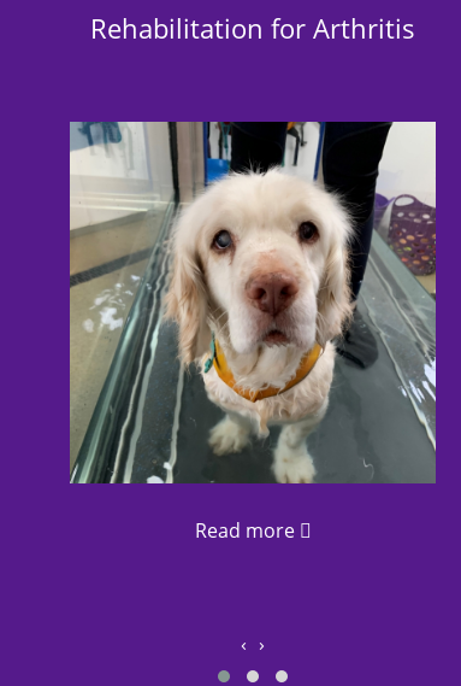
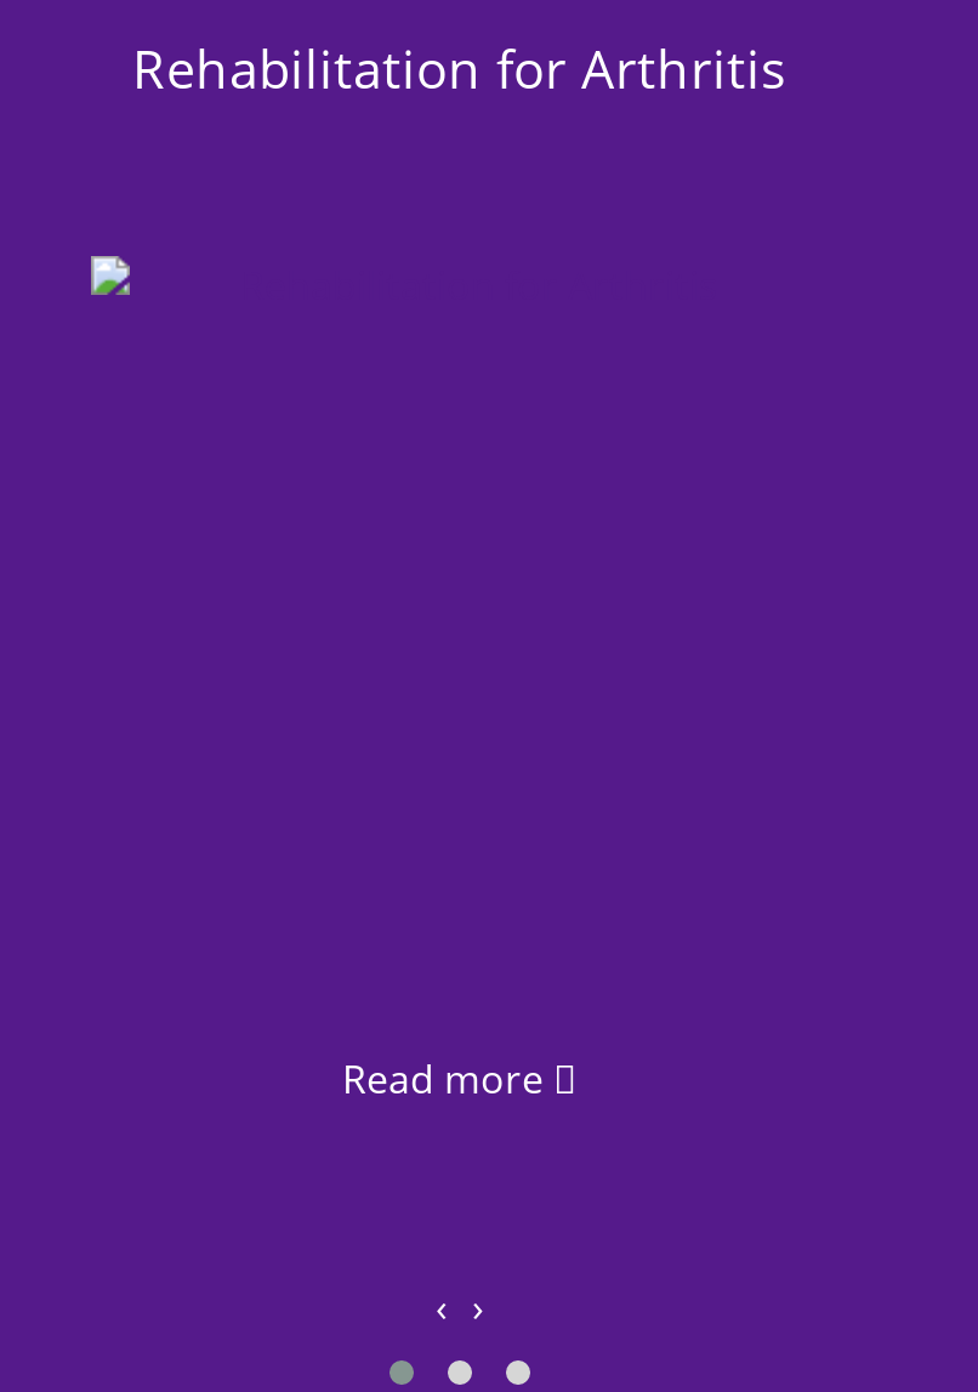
[69,121,437,485] [image] -> none

